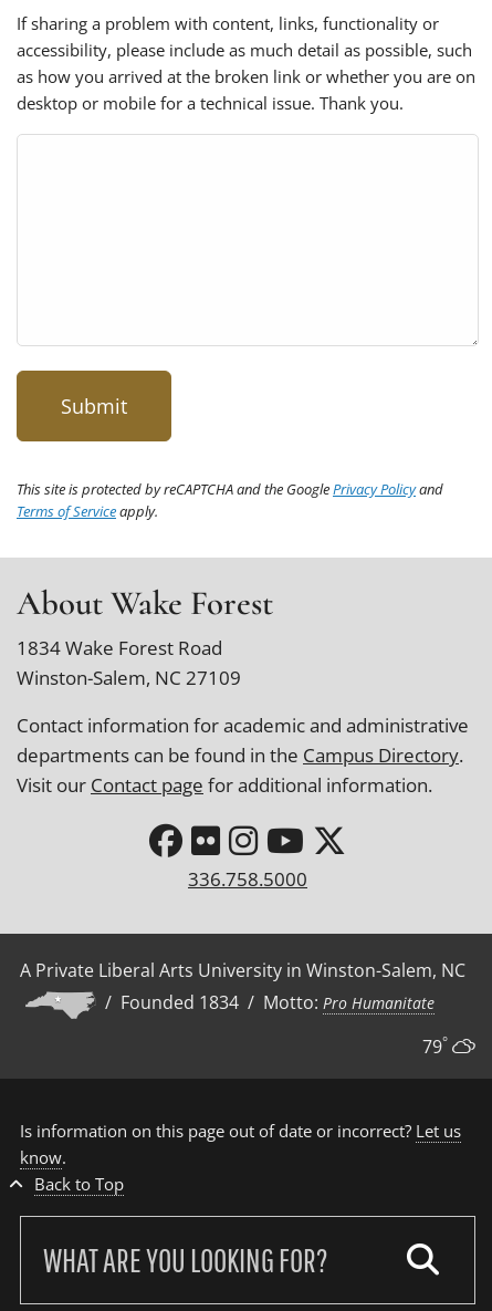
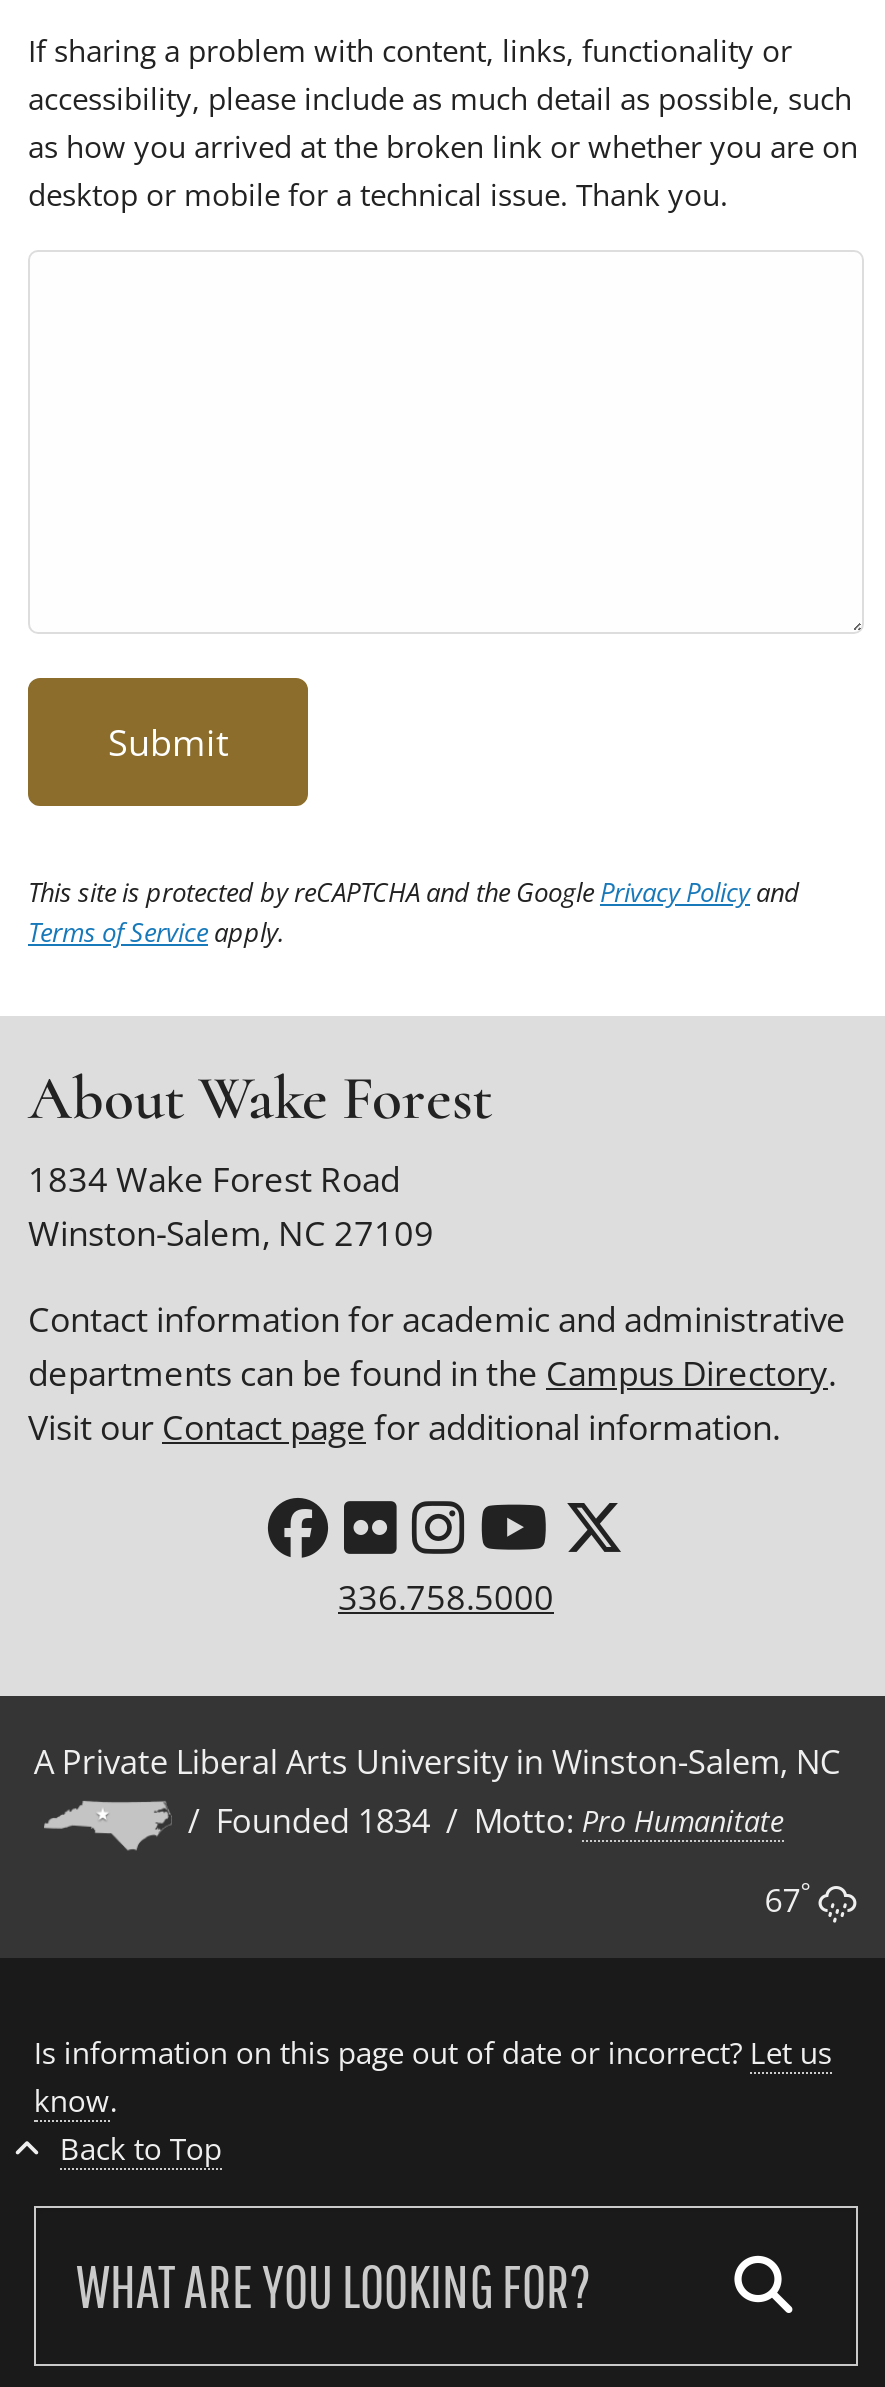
[423,1032,448,1058] 79° -> [764,1873,810,1921] 67°

